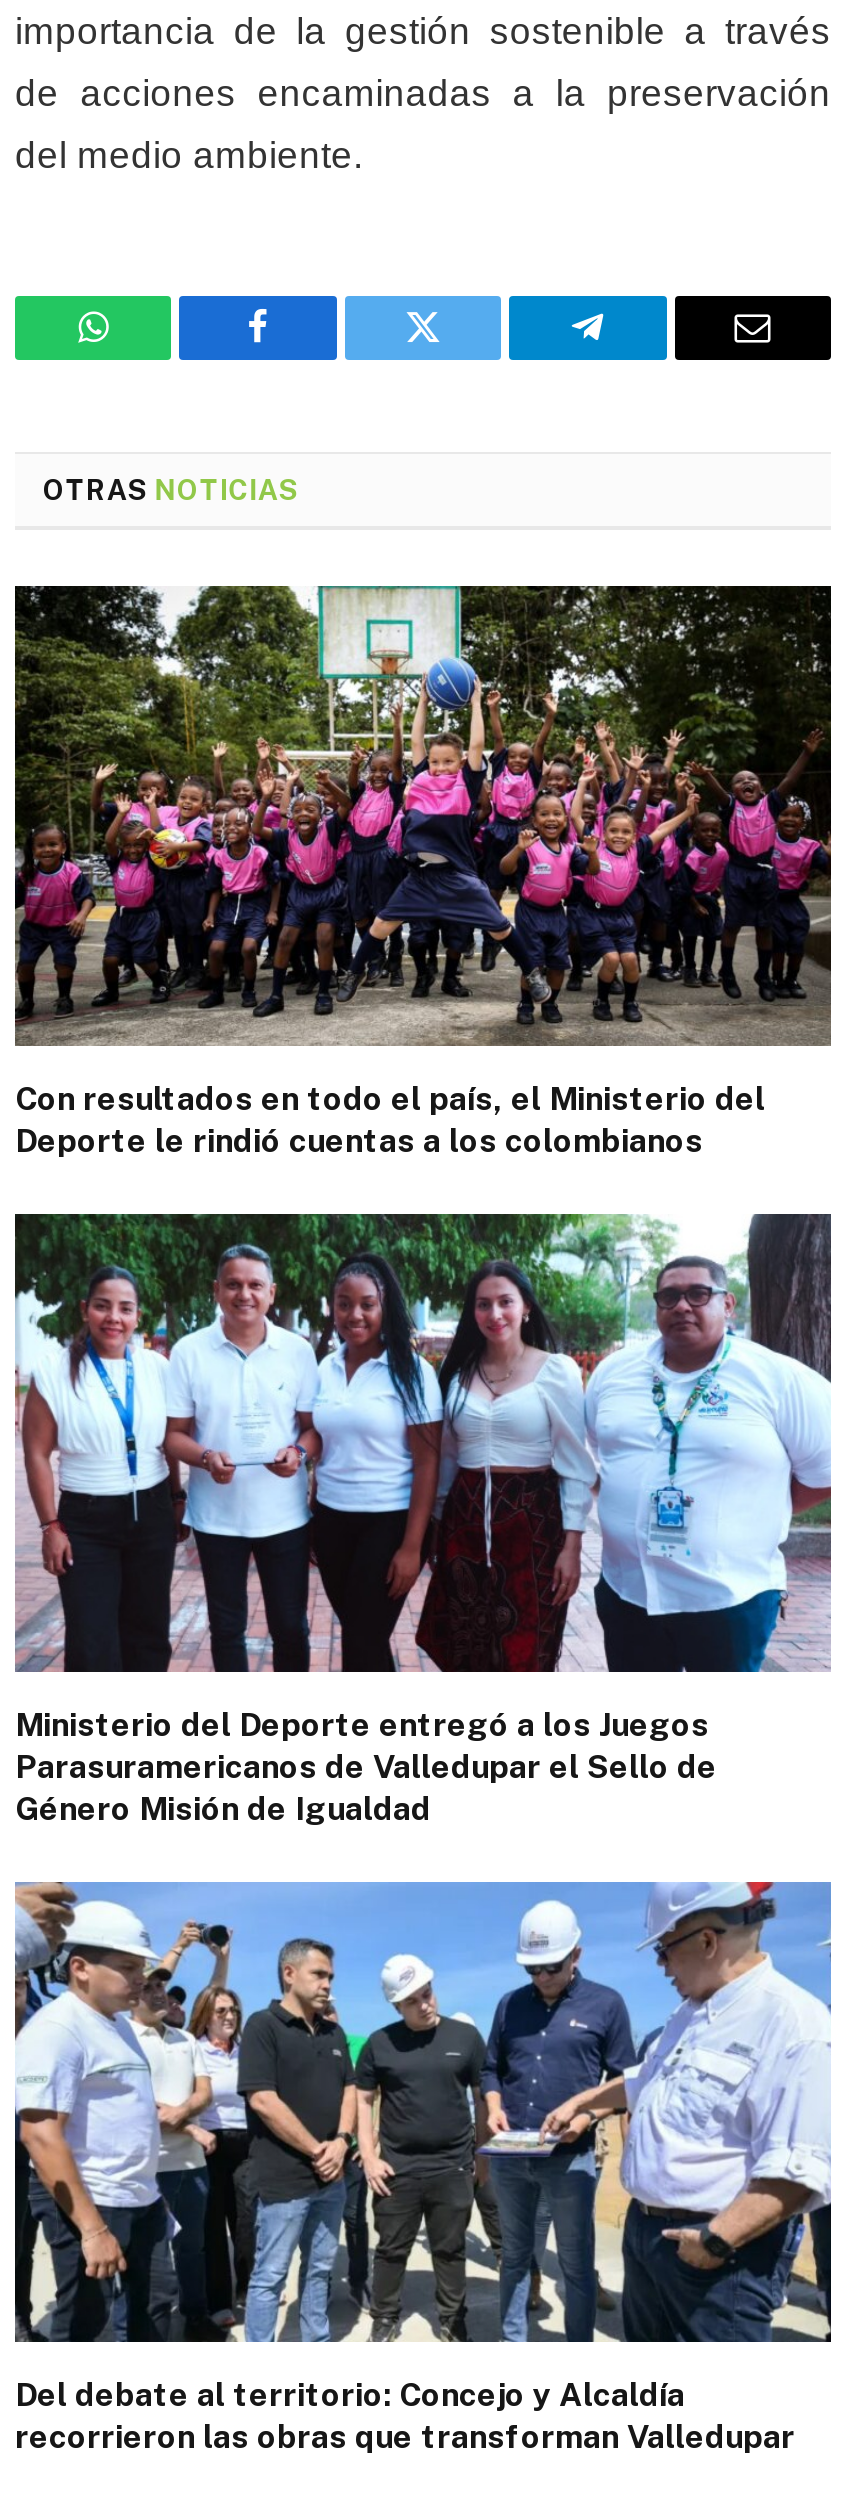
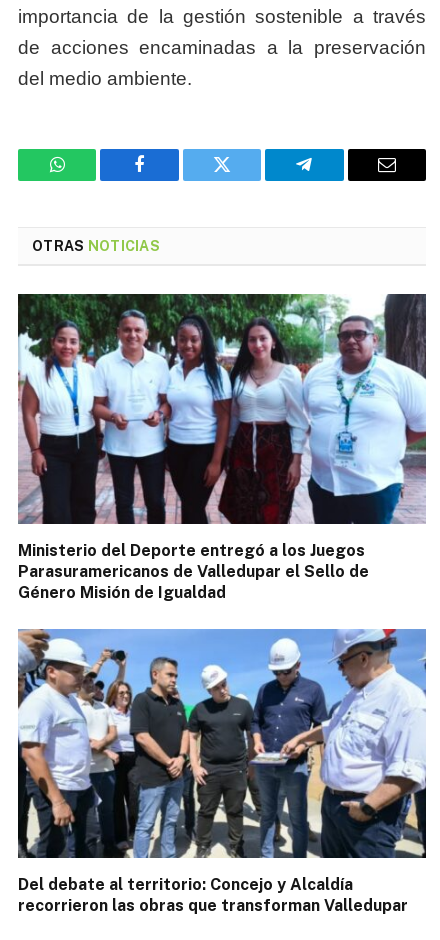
[13,584,833,1160] [image] | Con resultados en todo el país, el Ministerio del | Deporte le rindió cuentas a los colombianos -> none

